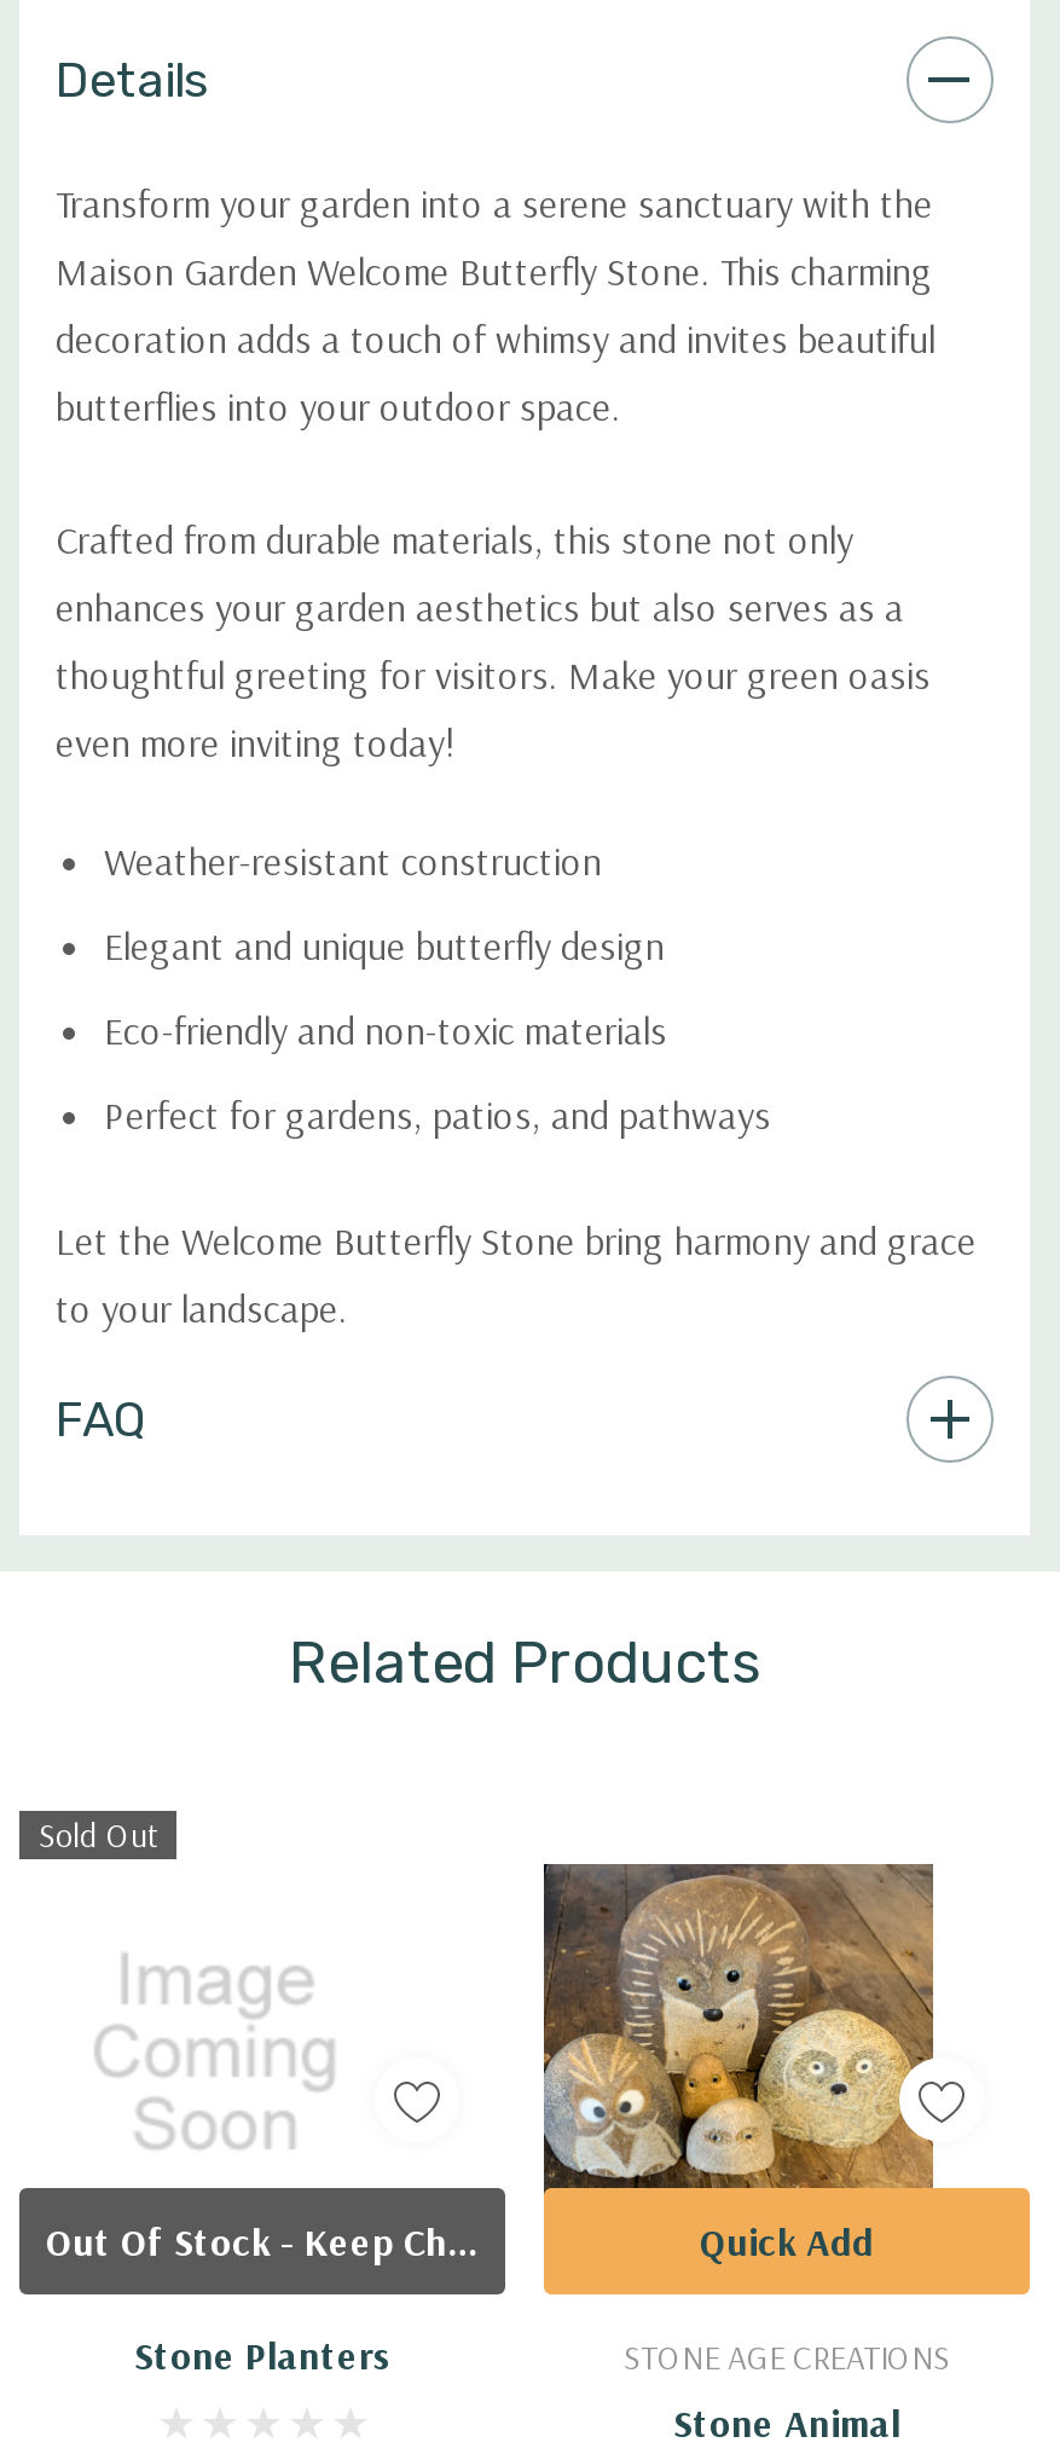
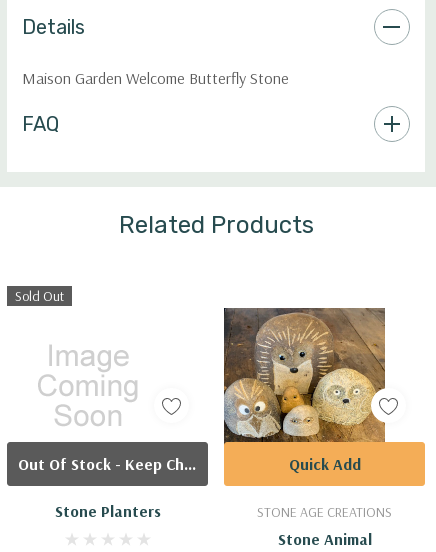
[56,179,977,1332] Transform your garden into a serene sanctuary with the | Maison Garden Welcome Butterfly Stone. This charming | decoration adds a touch of whimsy and invites beautiful | butterflies into your outdoor space. | Crafted from durable materials, this stone not only | enhances your garden aesthetics but also serves as a | thoughtful greeting for visitors. Make your green oasis | even more inviting today! | Weather-resistant construction | Elegant and unique butterfly design | Eco-friendly and non-toxic materials | Perfect for gardens, patios, and pathways | Let the Welcome Butterfly Stone bring harmony and grace | to your landscape. -> [22,68,289,88] Maison Garden Welcome Butterfly Stone

